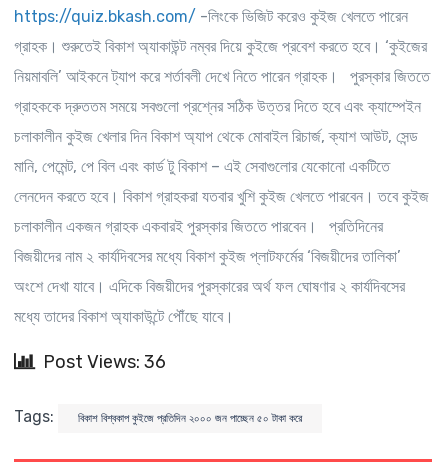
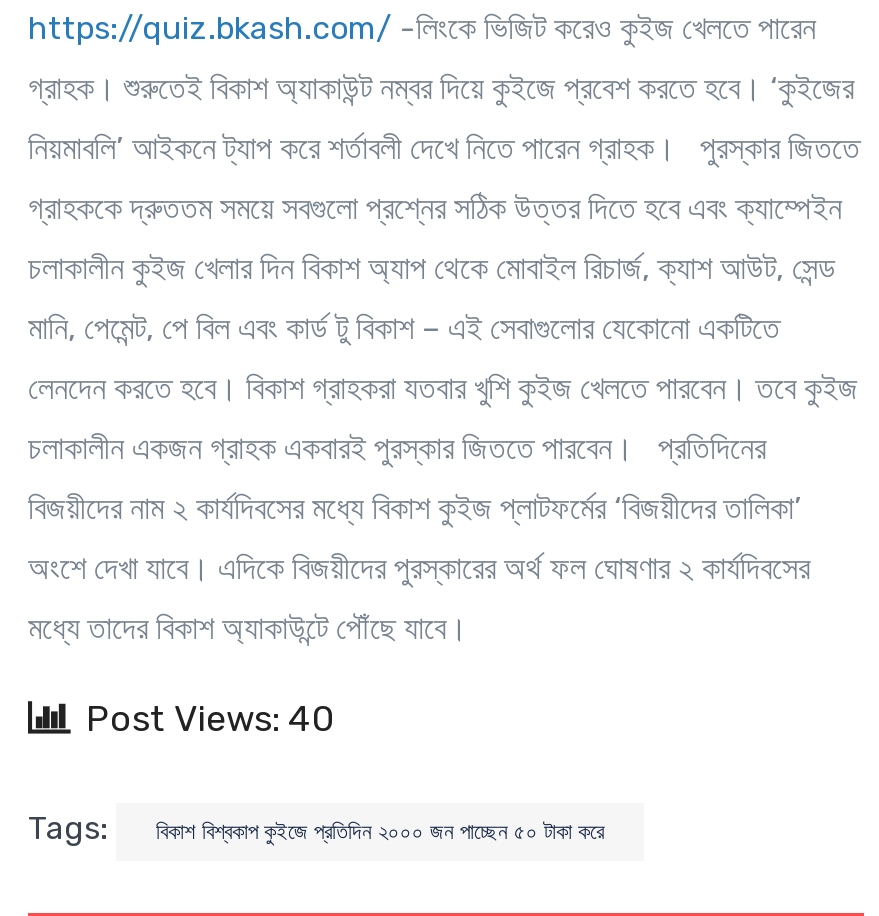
[43,351,166,373] Post Views: 36 -> [86,697,334,741] Post Views: 40

